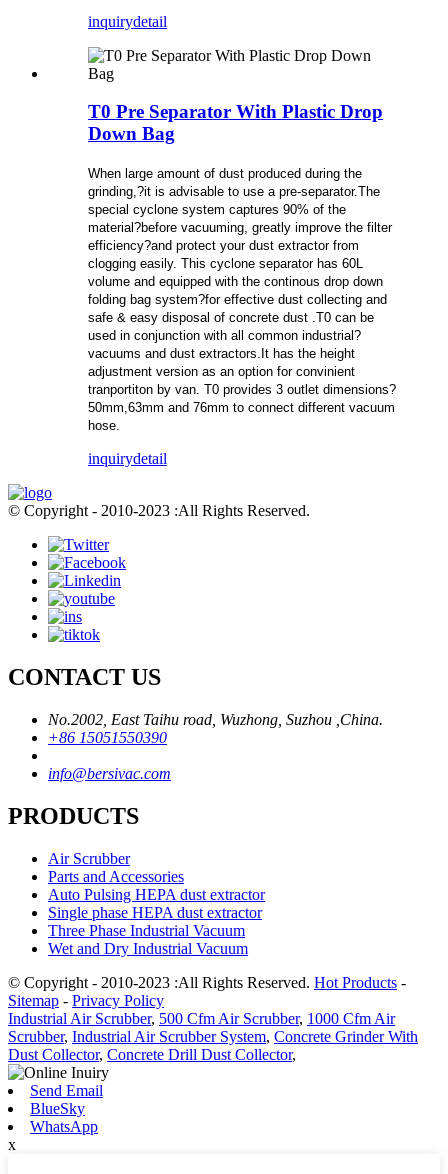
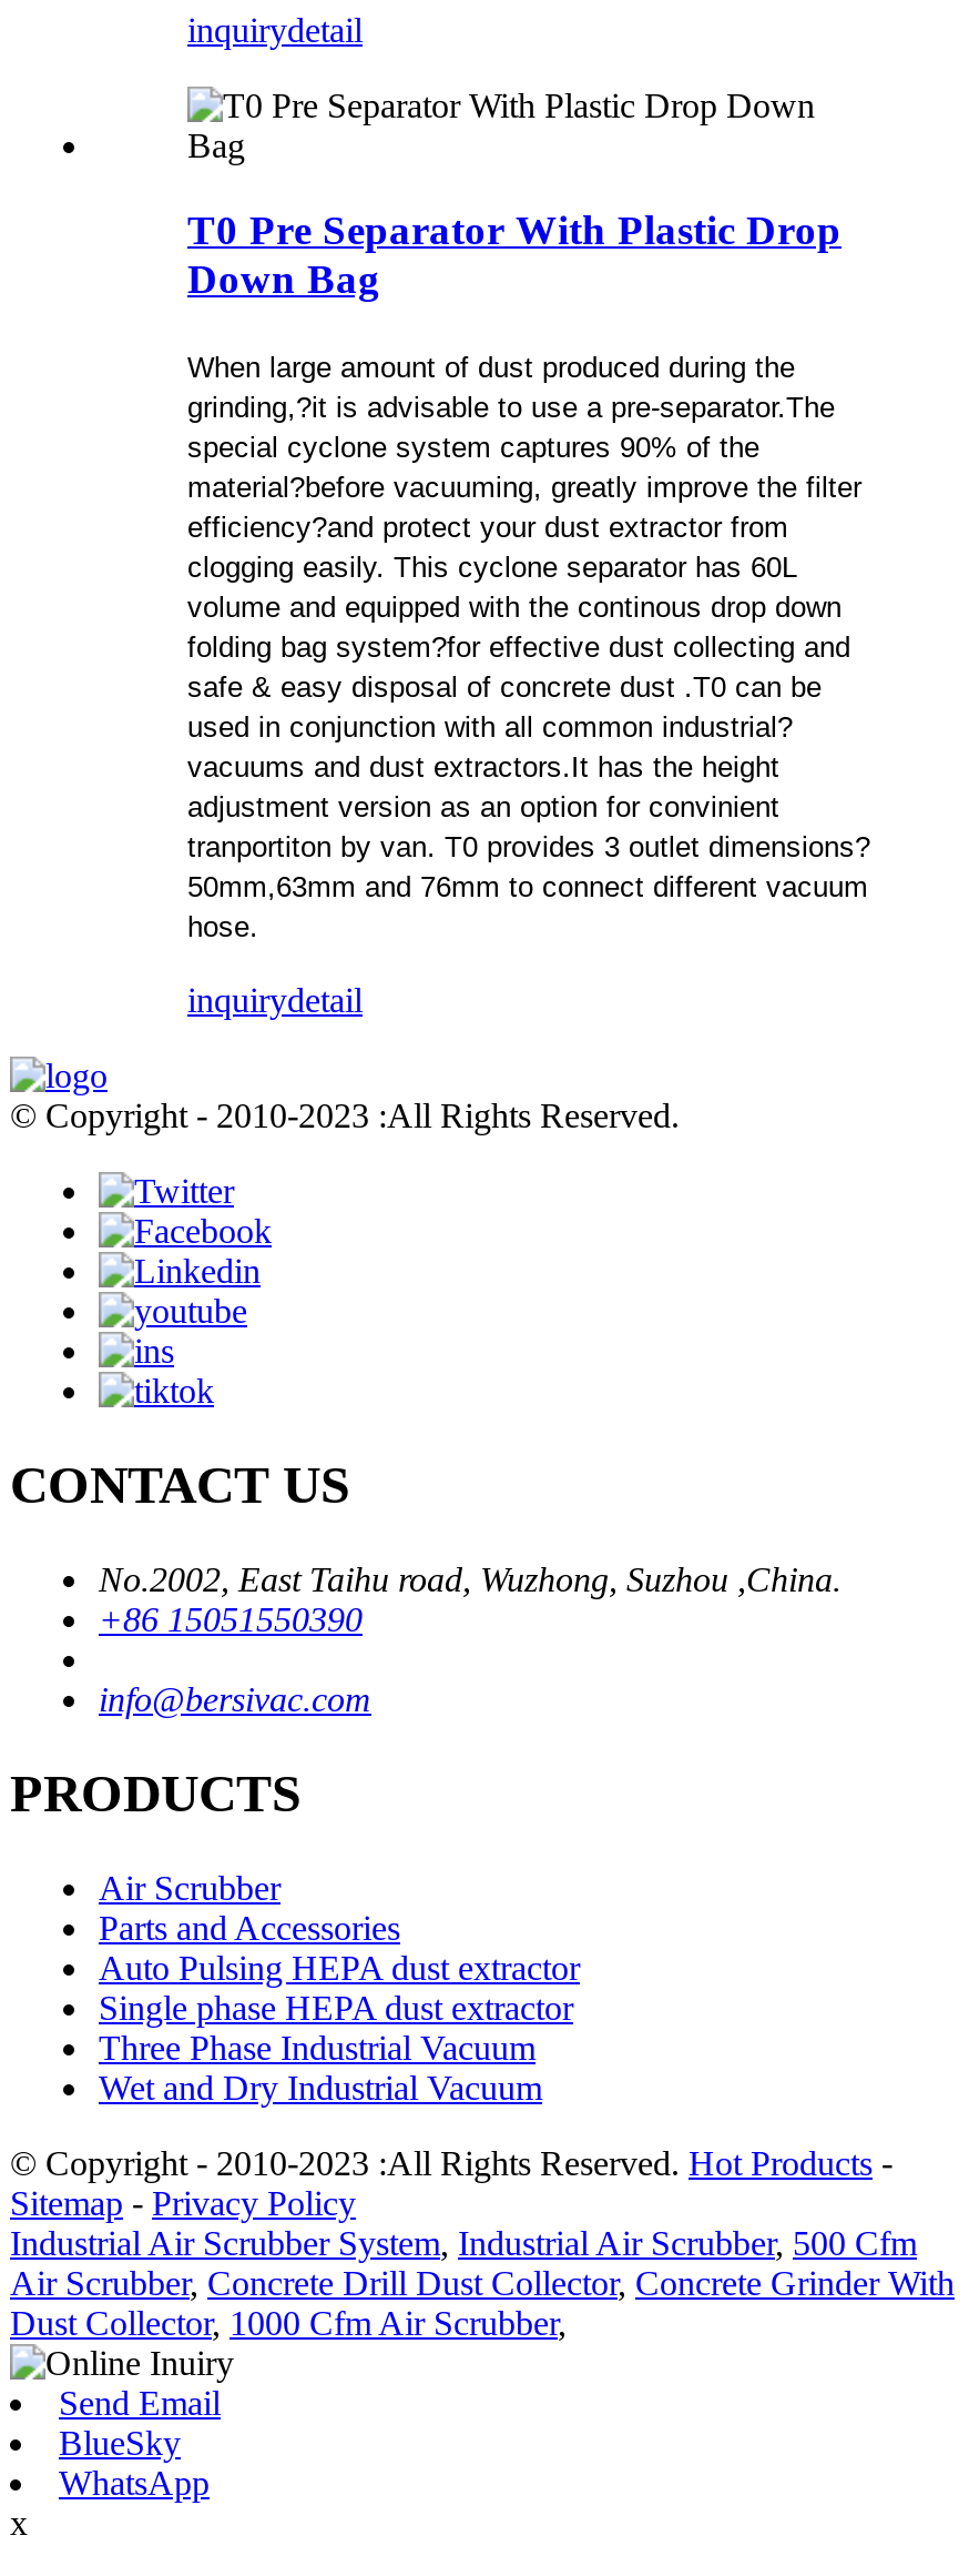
[8,1010,418,1063] Industrial Air Scrubber, 500 Cfm Air Scrubber, 1000 Cfm Air | Scrubber, Industrial Air Scrubber System, Concrete Grinder With | Dust Collector, Concrete Drill Dust Collector, -> [10,2224,955,2341] Industrial Air Scrubber System, Industrial Air Scrubber, 500 Cfm | Air Scrubber, Concrete Drill Dust Collector, Concrete Grinder With | Dust Collector, 1000 Cfm Air Scrubber,

